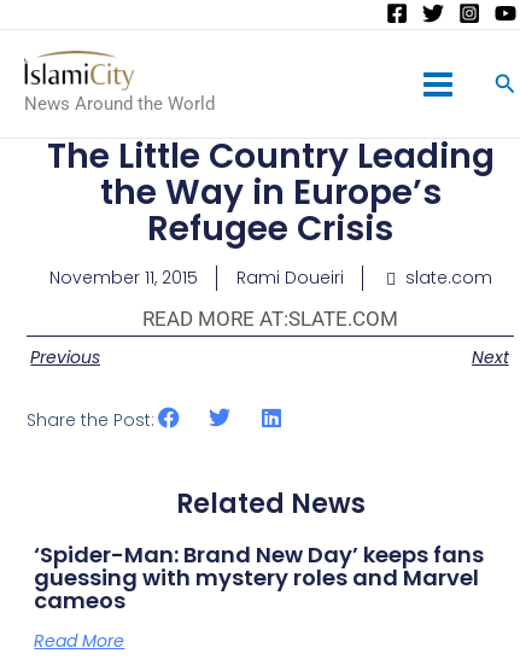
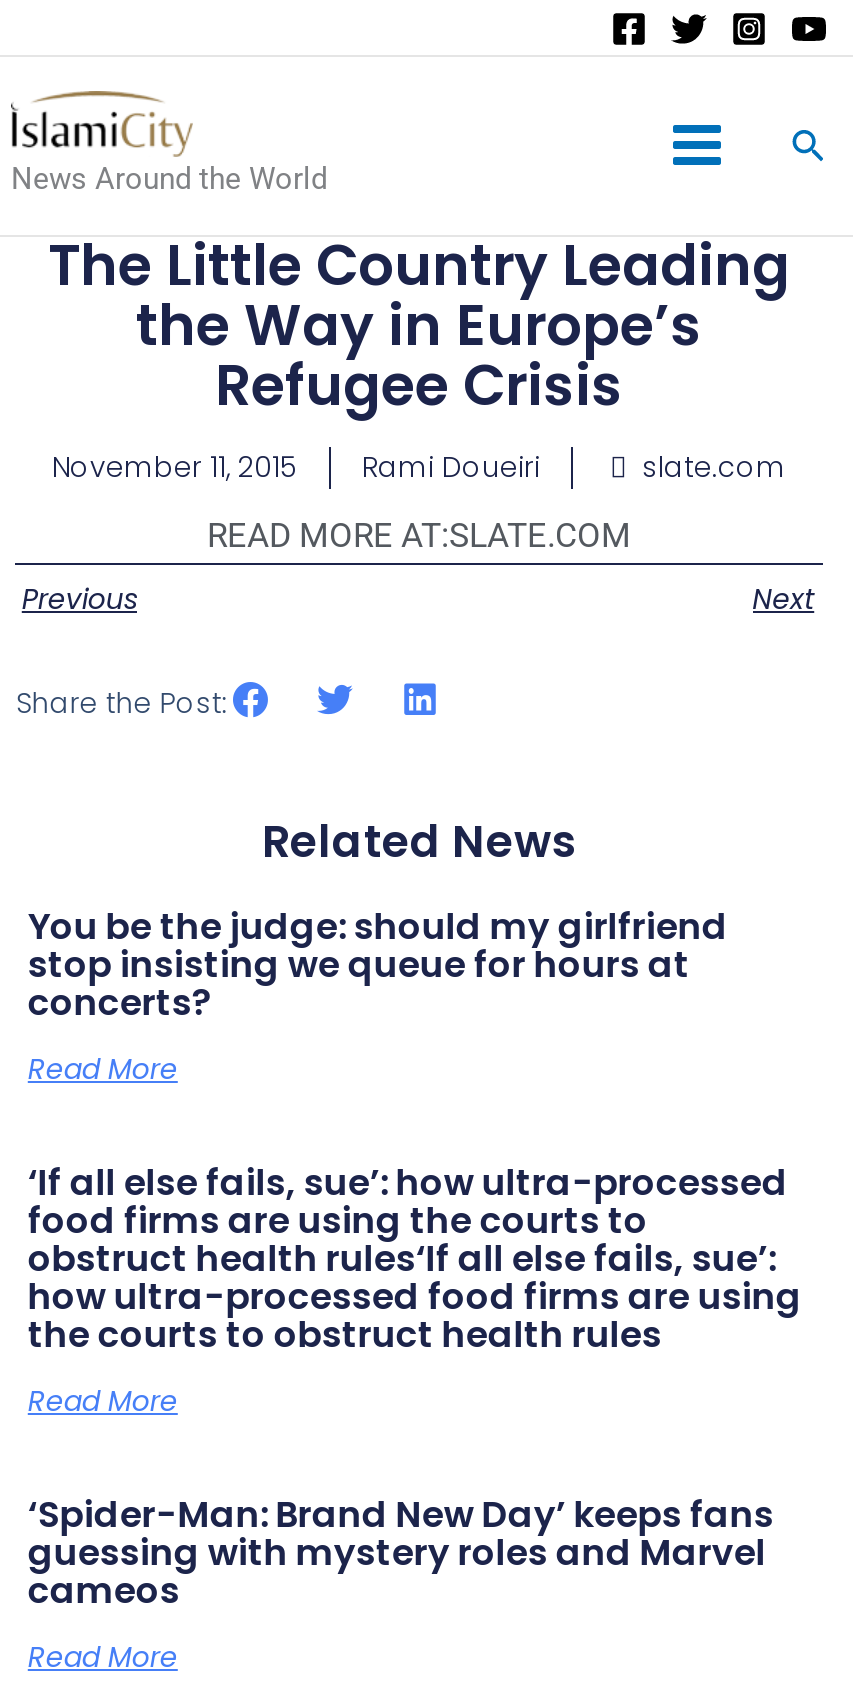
none -> [28,900,802,1420] You be the judge: should my girlfriend | stop insisting we queue for hours at | concerts? | Read More | ‘If all else fails, sue’: how ultra-processed | food firms are using the courts to | obstruct health rules‘If all else fails, sue’: | how ultra-processed food firms are using | the courts to obstruct health rules | Read More

